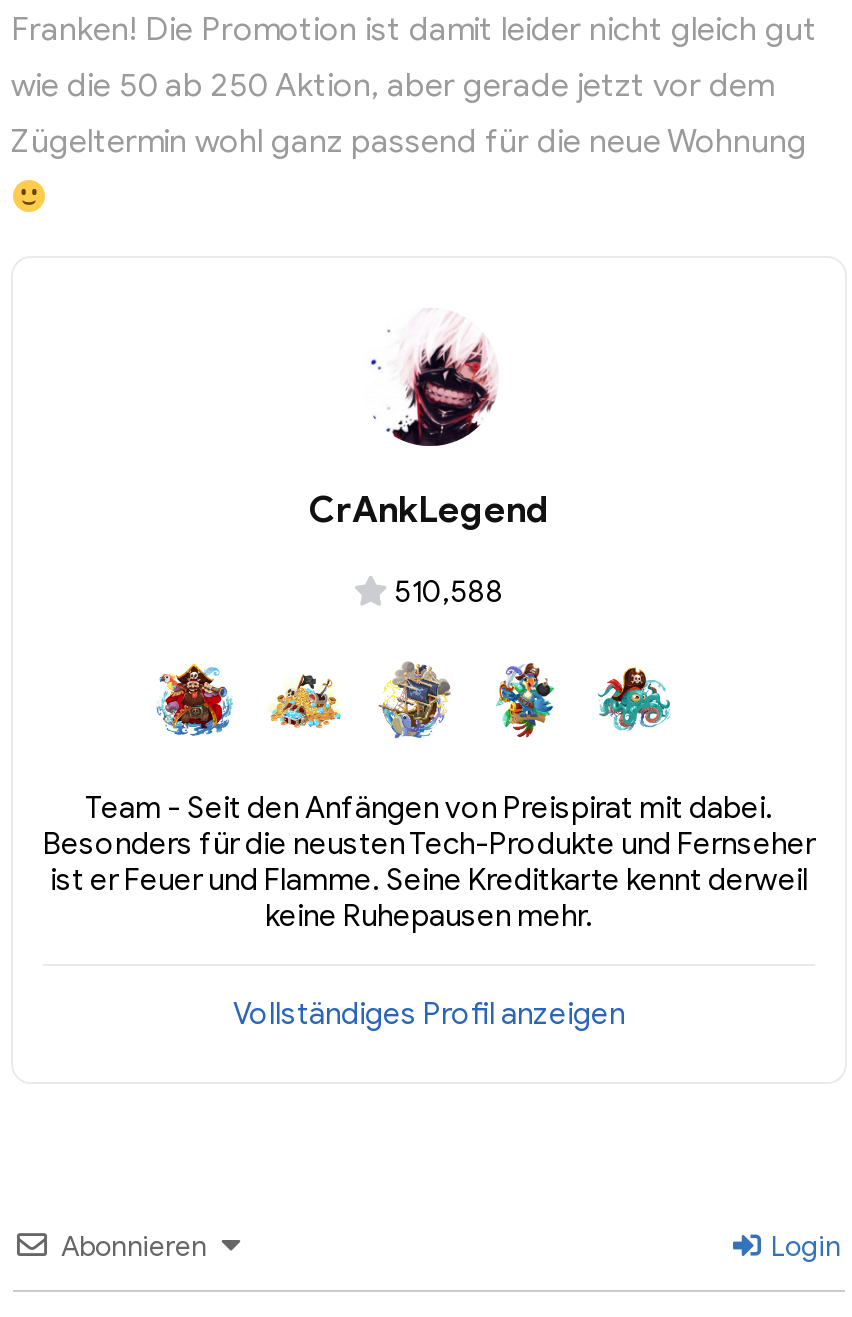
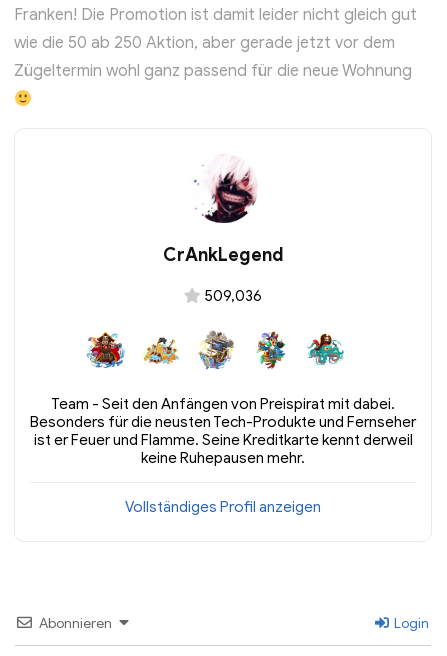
[388,574,504,610] 510,588 -> [201,287,262,305] 509,036

